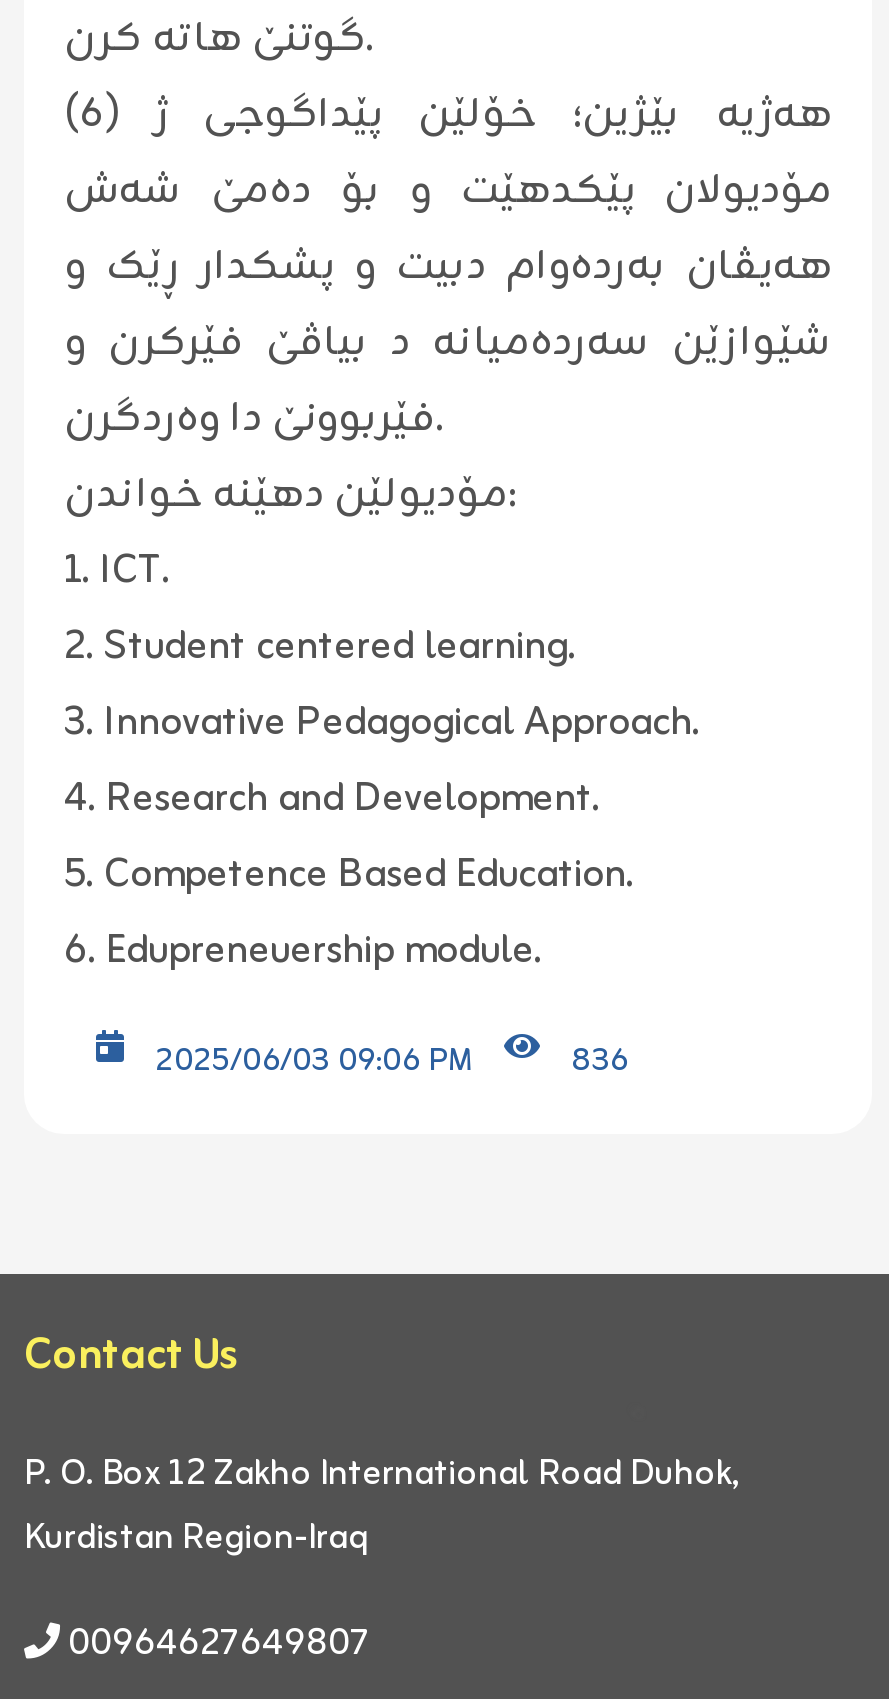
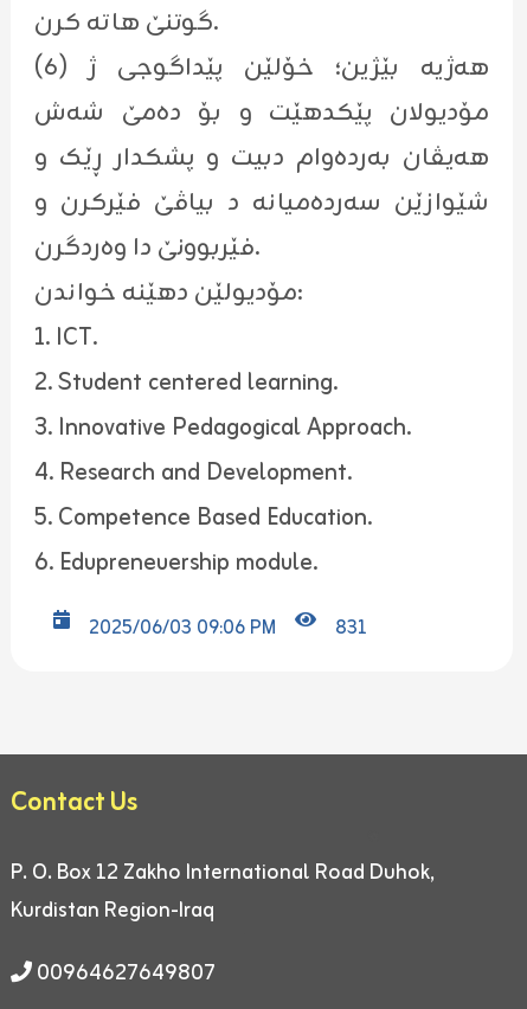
[156,1036,628,1088] 2025/06/03 09:06 PM 836 -> [89,614,367,644] 2025/06/03 09:06 PM 831

